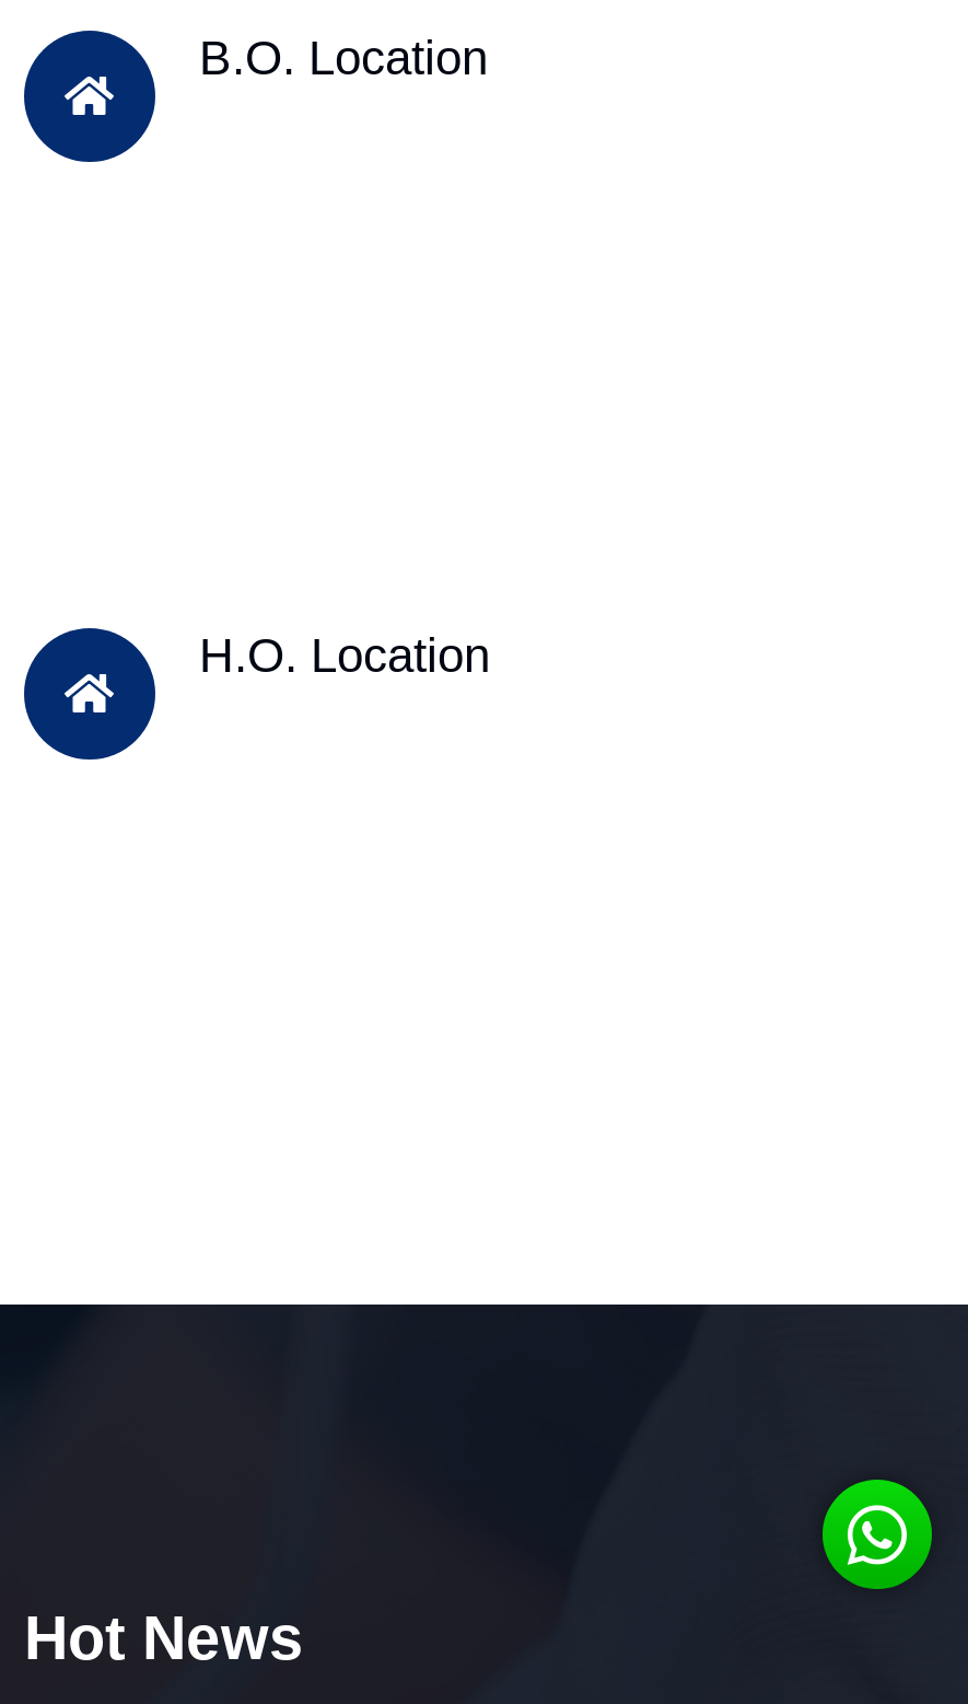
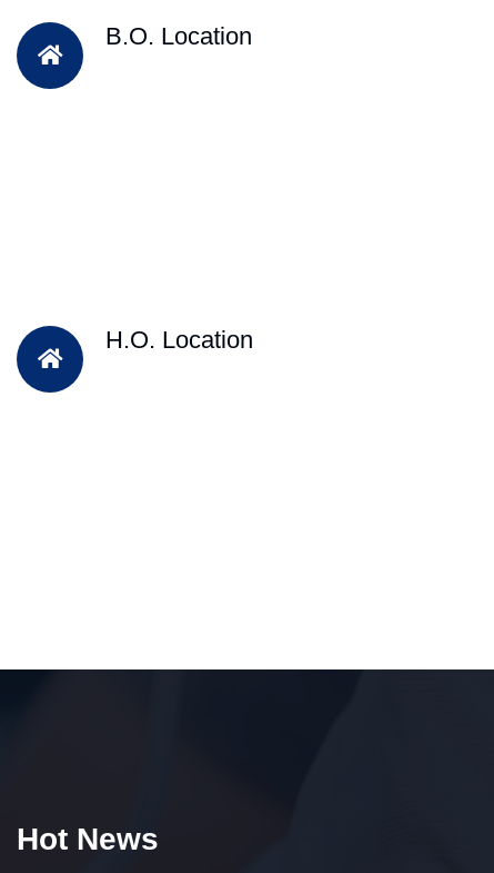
[820,1477,934,1591] [image] -> none

